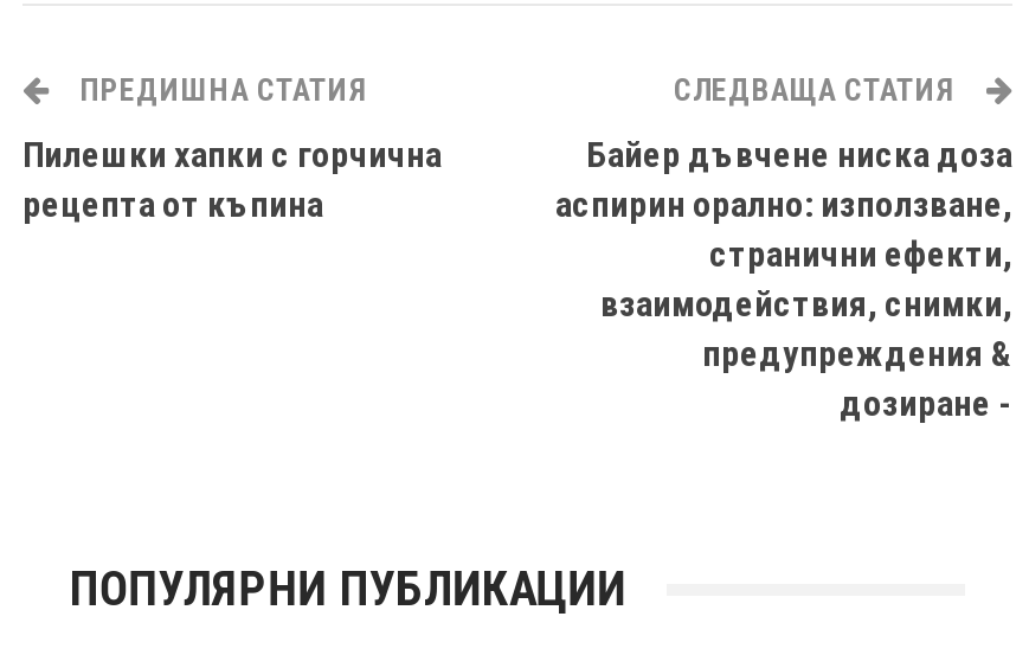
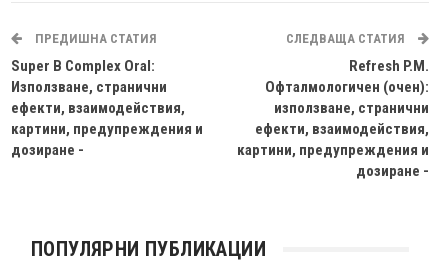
[22,134,442,226] Пилешки хапки с горчична | рецепта от къпина -> [11,57,203,159] Super B Complex Oral: | Използване, странични | ефекти, взаимодействия, | картини, предупреждения и | дозиране -
[555,134,1012,375] Байер дъвчене ниска доза | аспирин орално: използване, | странични ефекти, | взаимодействия, снимки, | предупреждения & -> [237,57,429,159] Refresh P.M. | Офталмологичен (очен): | използване, странични | ефекти, взаимодействия, | картини, предупреждения и

